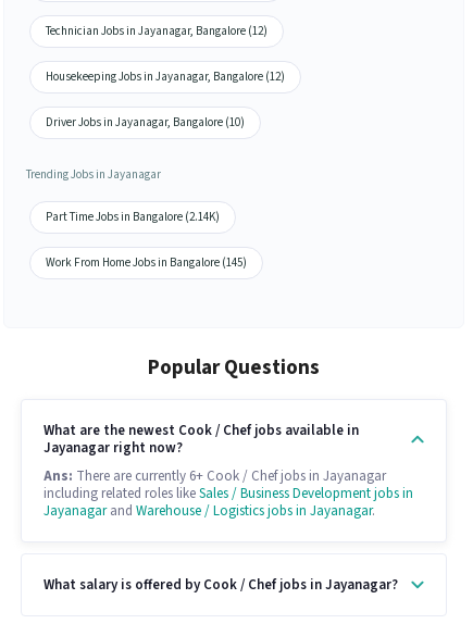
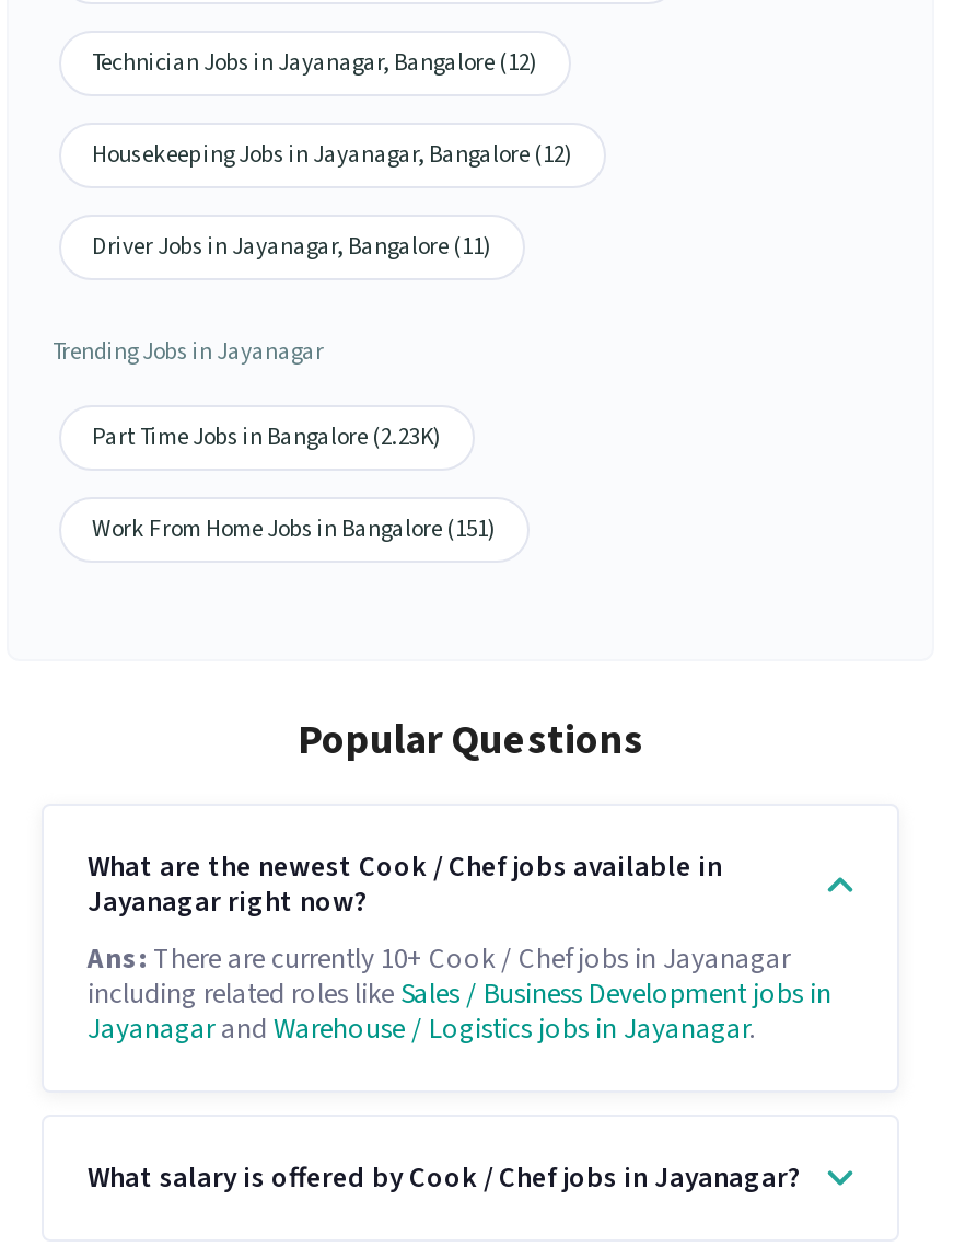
[46,115,245,131] Driver Jobs in Jayanagar, Bangalore (10) -> [92,231,492,264] Driver Jobs in Jayanagar, Bangalore (11)
[46,209,220,225] Part Time Jobs in Bangalore (2.14K) -> [92,421,442,454] Part Time Jobs in Bangalore (2.23K)
[46,255,247,271] Work From Home Jobs in Bangalore (145) -> [92,513,497,546] Work From Home Jobs in Bangalore (151)
[43,467,386,486] Ans: There are currently 6+ Cook / Chef jobs in Jayanagar -> [88,940,790,980] Ans: There are currently 10+ Cook / Chef jobs in Jayanagar

